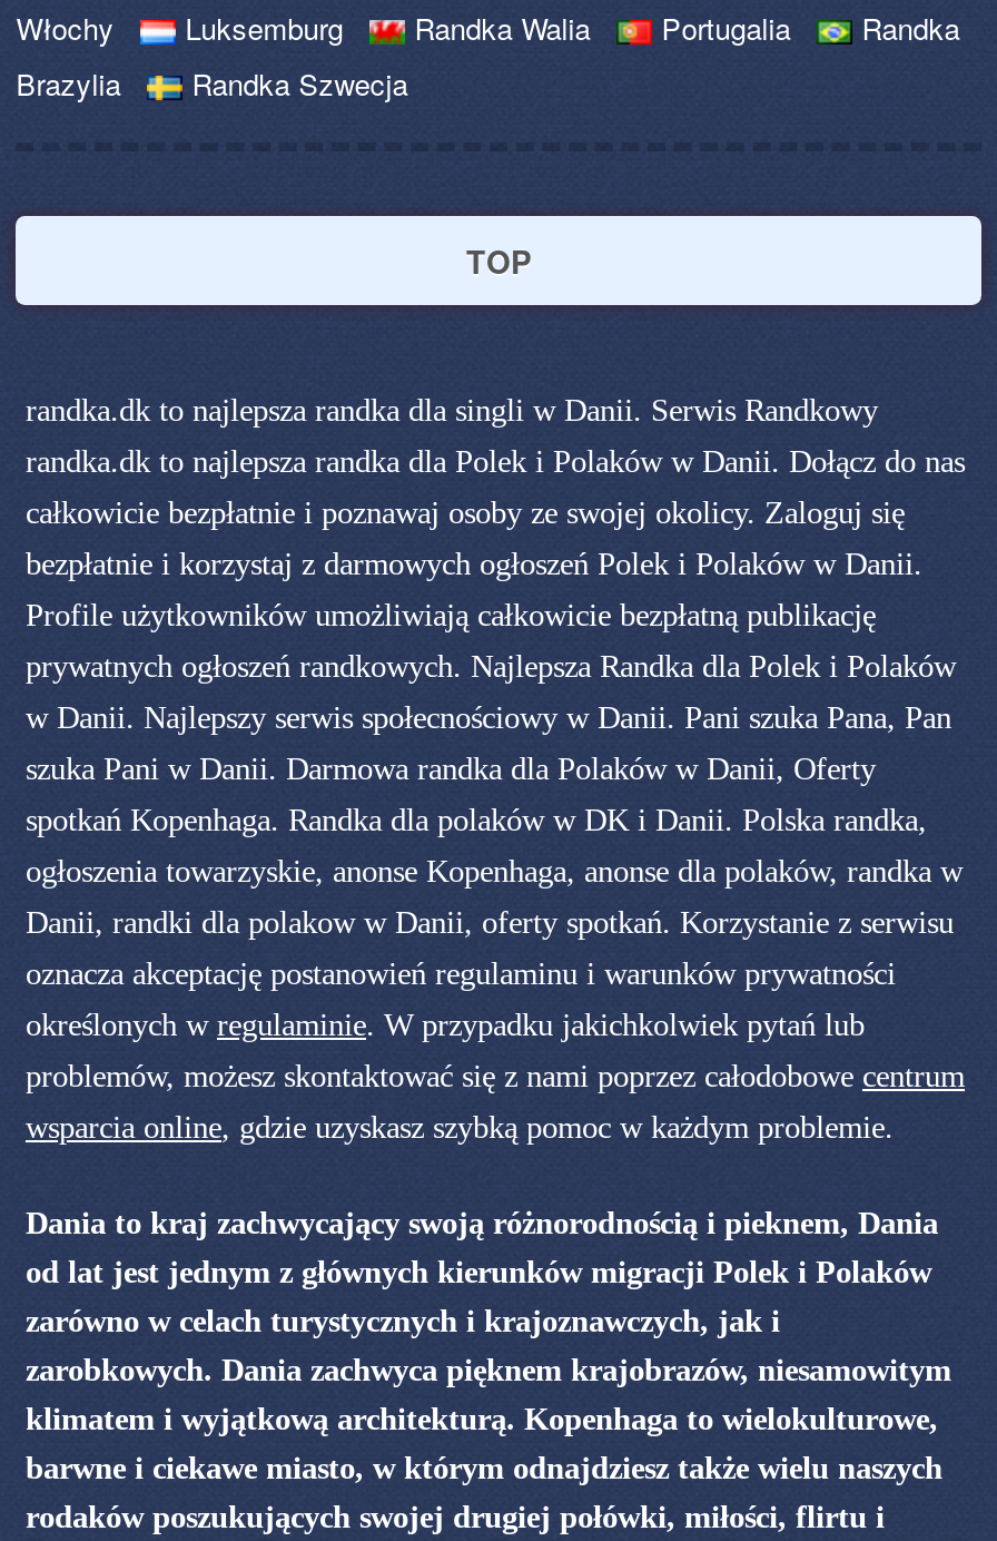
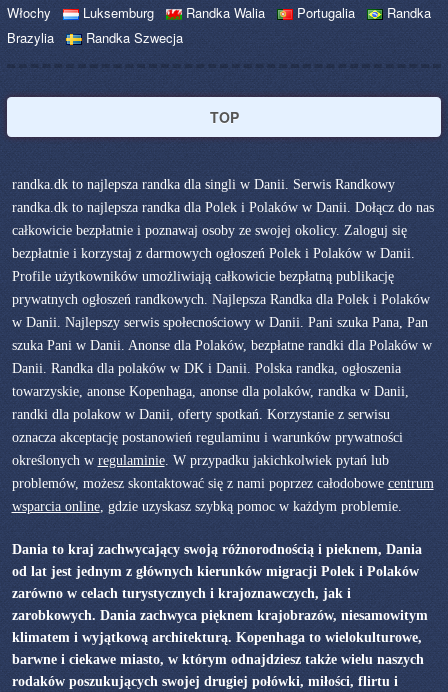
[26,750,963,939] szuka Pani w Danii. Darmowa randka dla Polaków w Danii, Oferty | spotkań Kopenhaga. Randka dla polaków w DK i Danii. Polska randka, | ogłoszenia towarzyskie, anonse Kopenhaga, anonse dla polaków, randka w | Danii, randki dla polakow w Danii, oferty spotkań. Korzystanie z serwisu -> [11,337,431,422] szuka Pani w Danii. Anonse dla Polaków, bezpłatne randki dla Polaków w | Danii. Randka dla polaków w DK i Danii. Polska randka, ogłoszenia | towarzyskie, anonse Kopenhaga, anonse dla polaków, randka w Danii, | randki dla polakow w Danii, oferty spotkań. Korzystanie z serwisu

